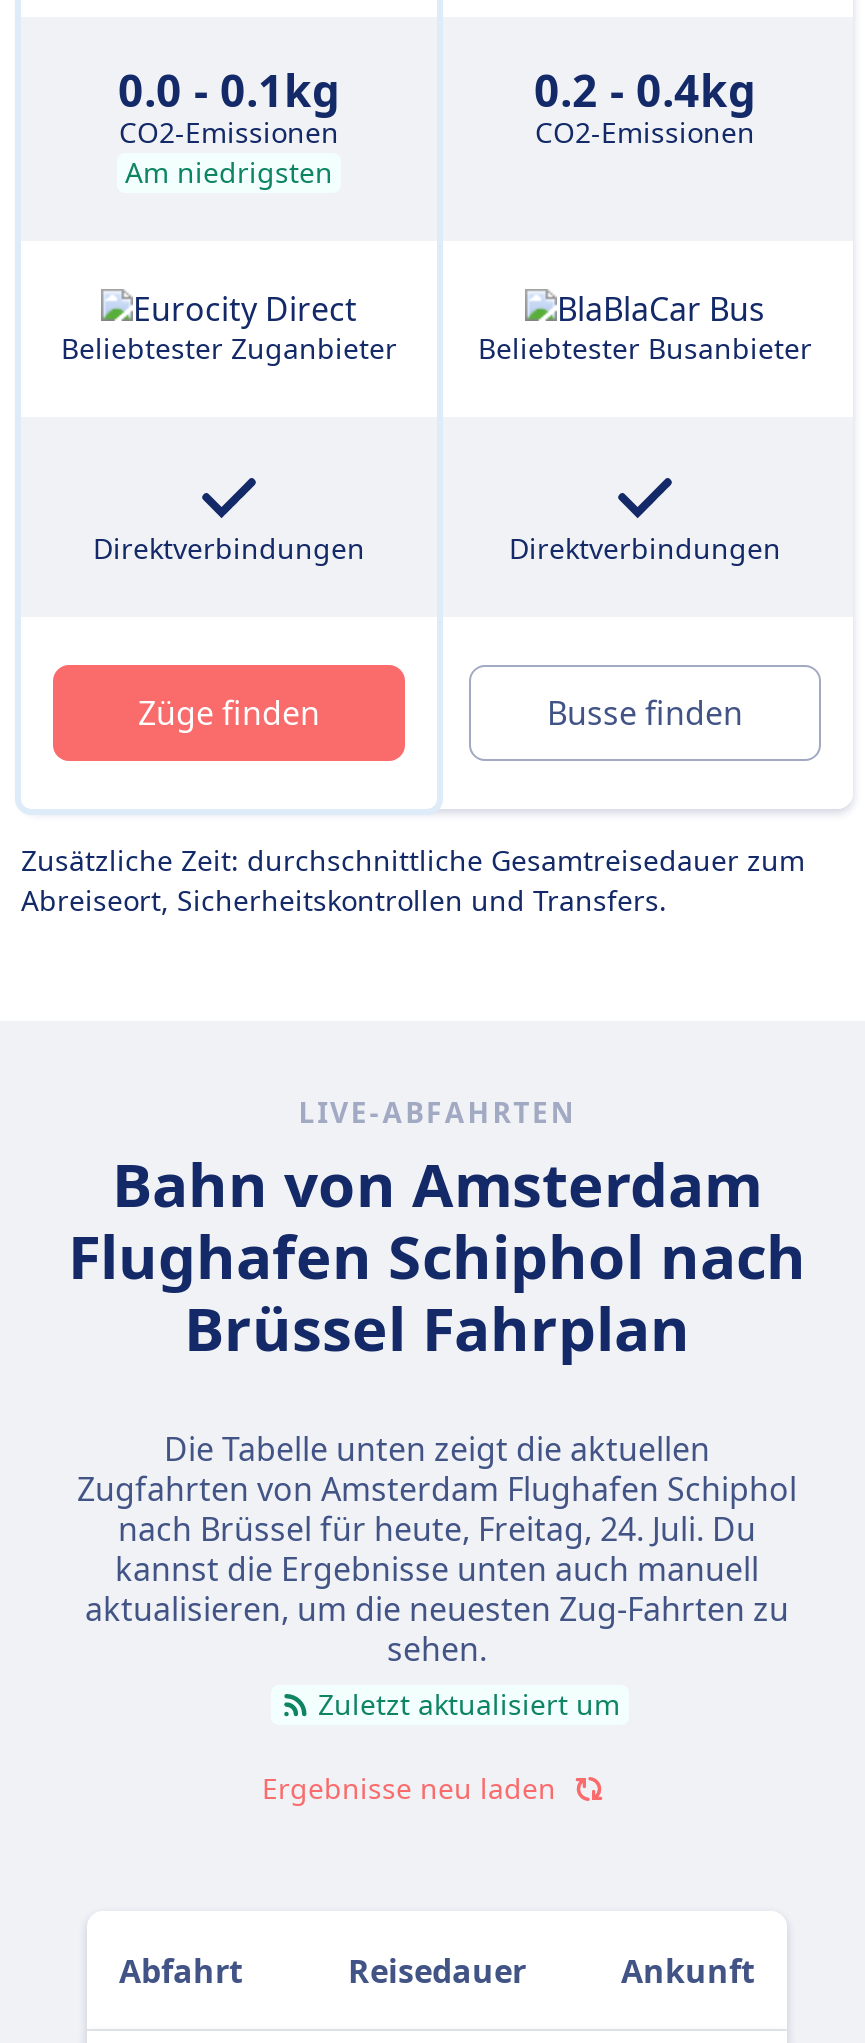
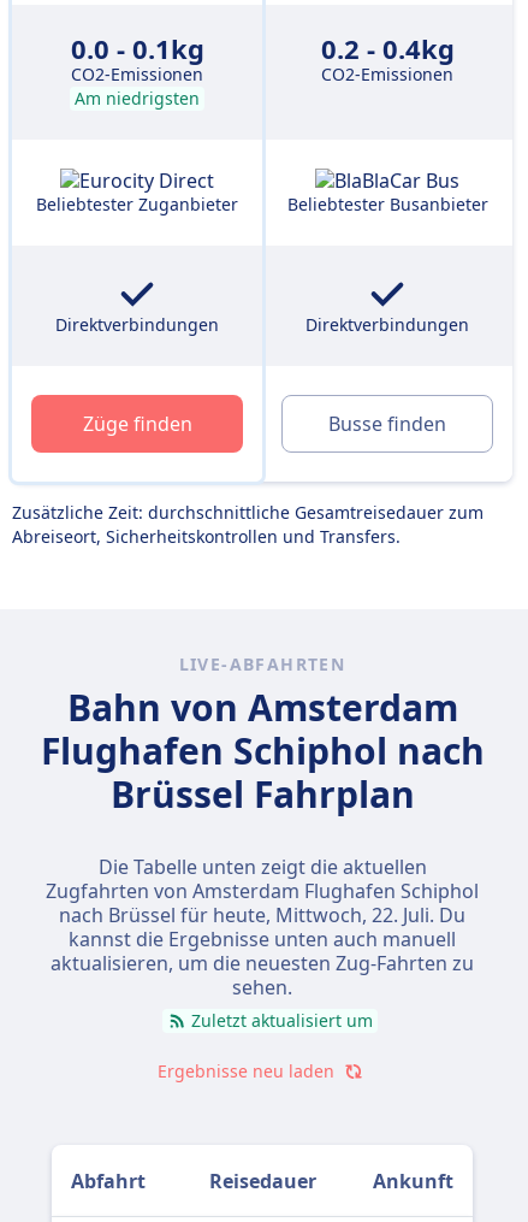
[118,1507,756,1551] nach Brüssel für heute, Freitag, 24. Juli. Du -> [59,902,465,928] nach Brüssel für heute, Mittwoch, 22. Juli. Du

